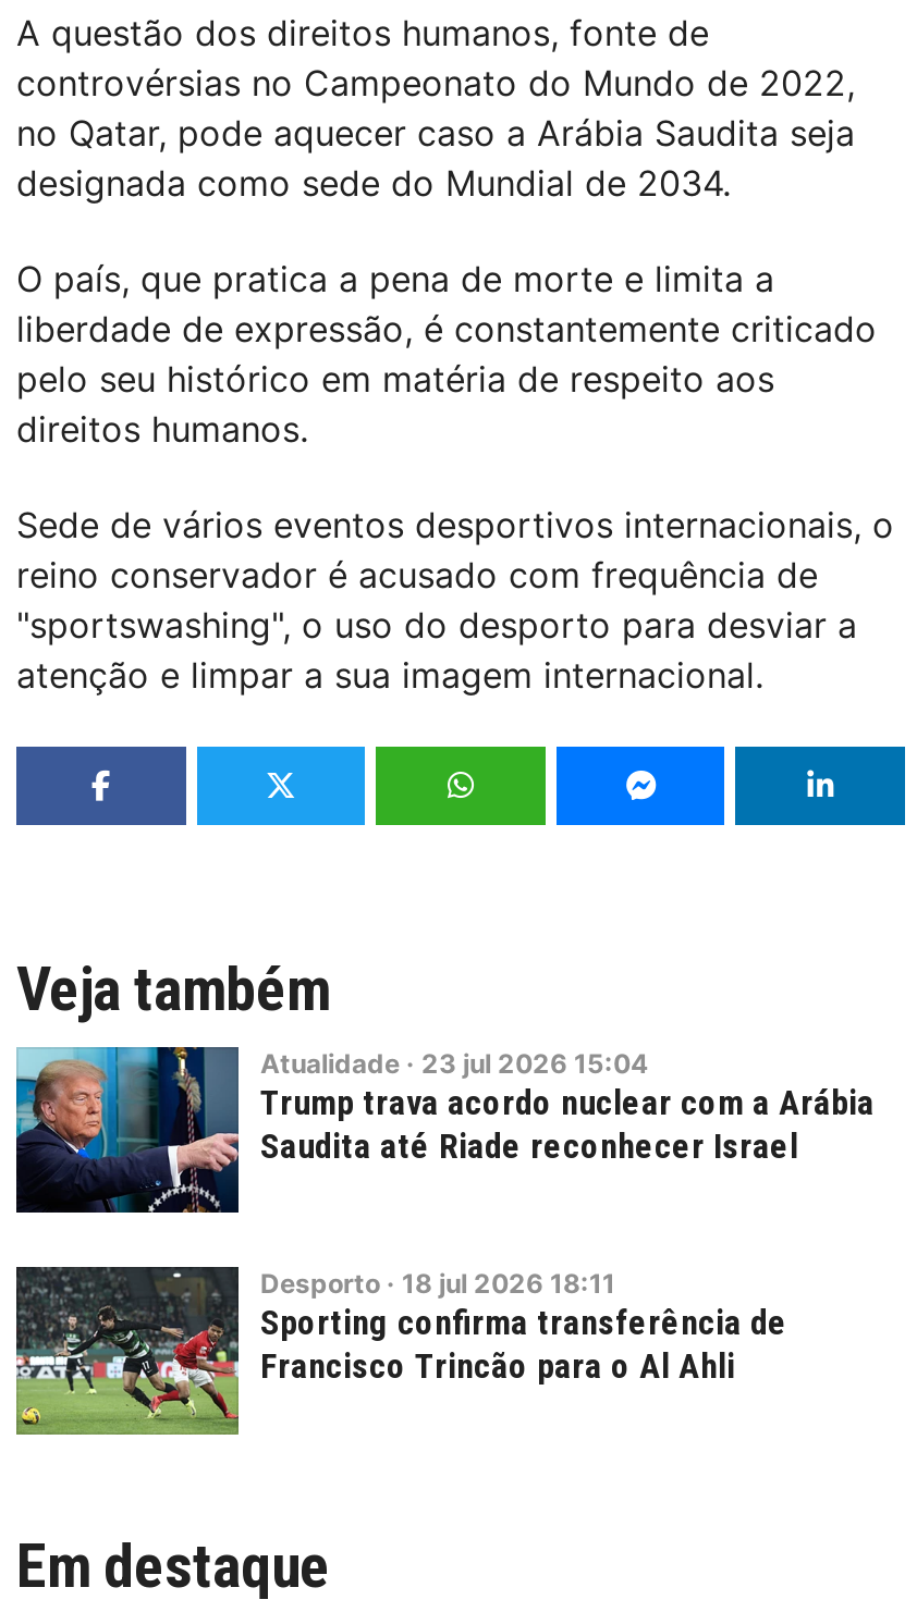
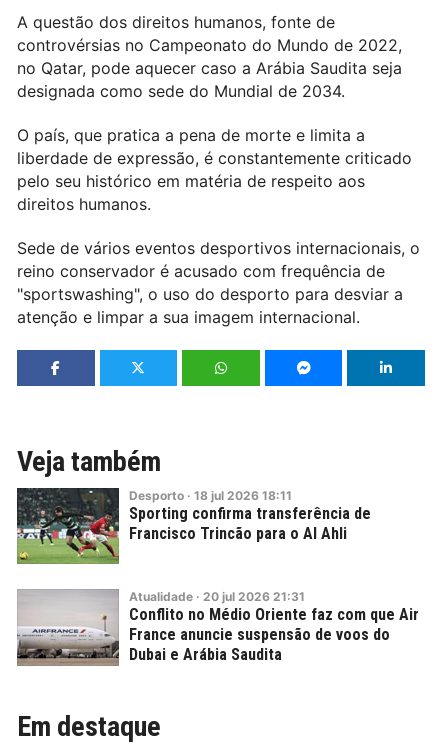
[14,1046,875,1215] [image] | Atualidade · 23 jul 2026 15:04 | Trump trava acordo nuclear com a Arábia | Saudita até Riade reconhecer Israel -> none
moved [12,1265,787,1435] -> [15,486,371,564]: [image] | Desporto · 18 jul 2026 18:11 | Sporting confirma transferência de | Francisco Trincão para o Al Ahli
none -> [16,589,419,666] [image] | Atualidade · 20 jul 2026 21:31 | Conflito no Médio Oriente faz com que Air | France anuncie suspensão de voos do | Dubai e Arábia Saudita

